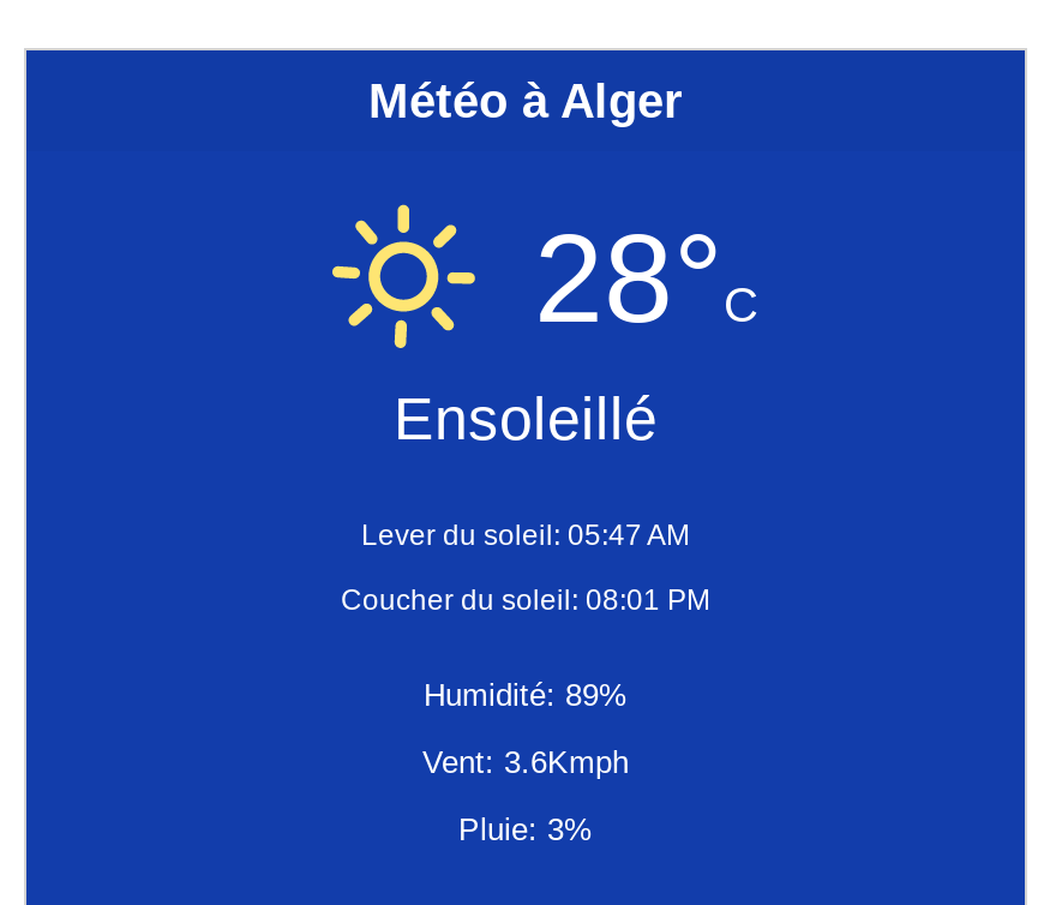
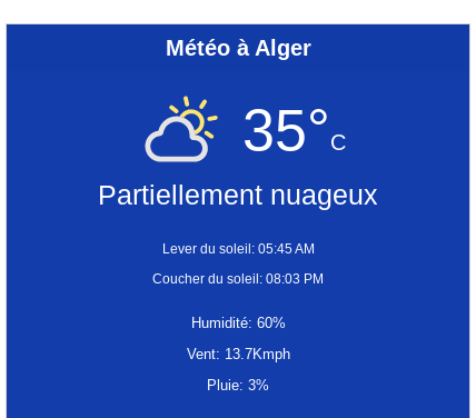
[324,203,757,452] [image] | 28°C | Ensoleillé -> [98,96,378,210] [image] | 35°C | Partiellement nuageux
[361,519,690,552] Lever du soleil: 05:47 AM -> [162,241,314,256] Lever du soleil: 05:45 AM
[341,584,710,617] Coucher du soleil: 08:01 PM -> [152,271,324,286] Coucher du soleil: 08:03 PM
[424,677,628,713] Humidité: 89% -> [191,314,285,331] Humidité: 60%
[422,744,629,780] Vent: 3.6Kmph -> [186,345,290,362] Vent: 13.7Kmph

